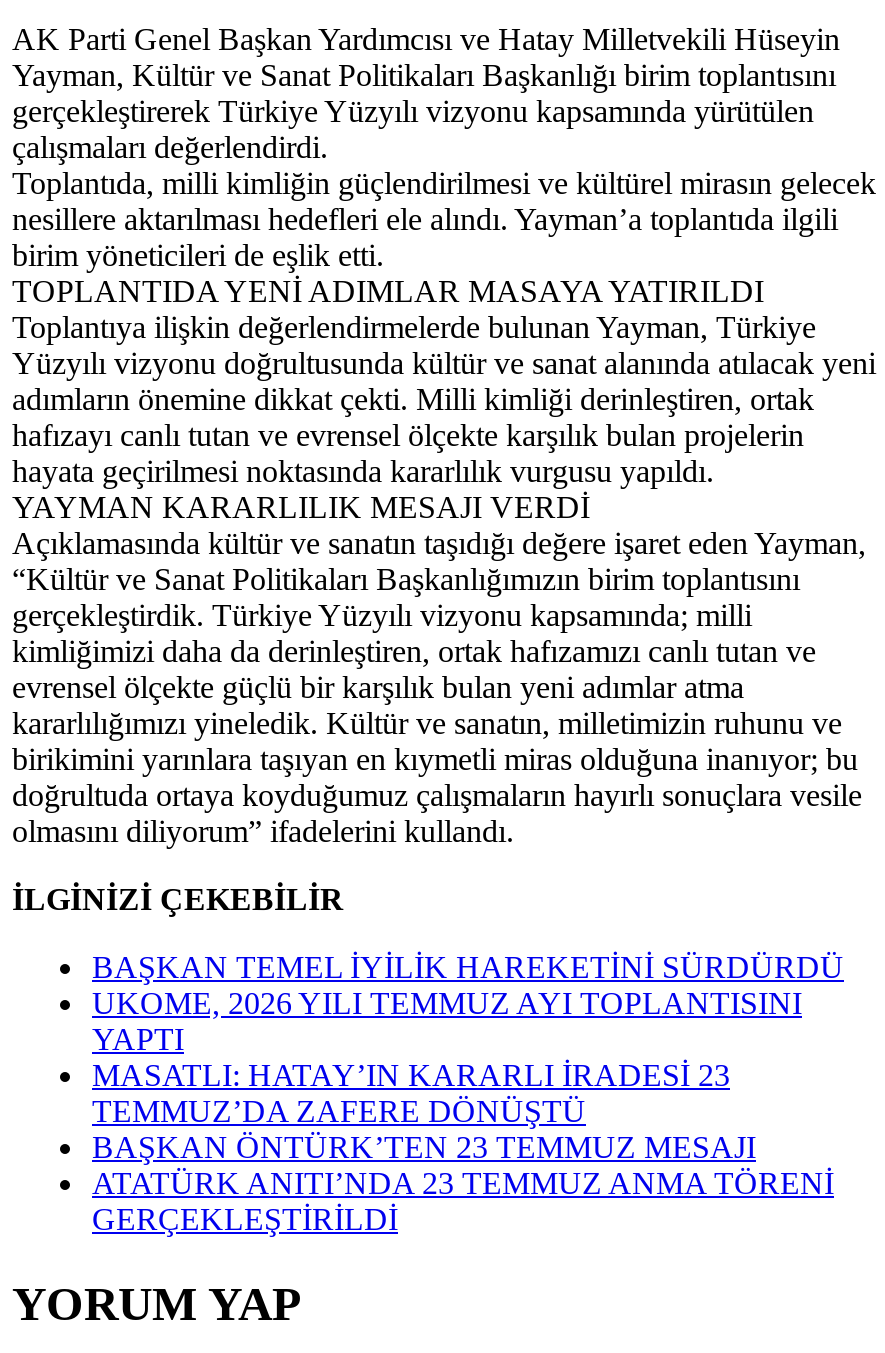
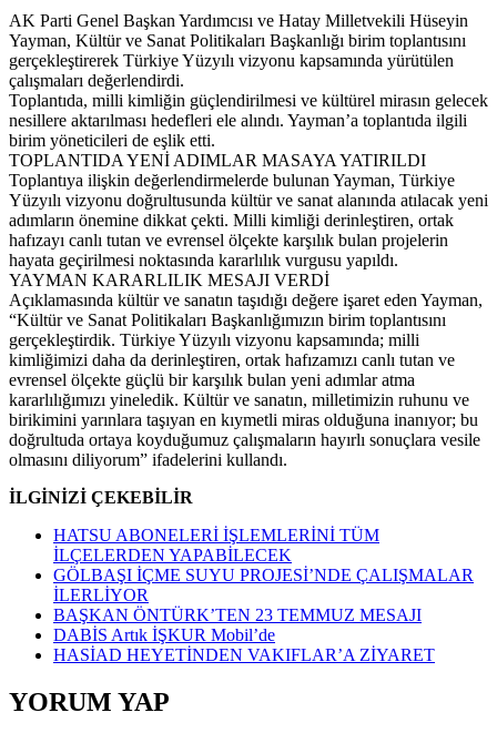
[92,950,844,1128] BAŞKAN TEMEL İYİLİK HAREKETİNİ SÜRDÜRDÜ | UKOME, 2026 YILI TEMMUZ AYI TOPLANTISINI | YAPTI | MASATLI: HATAY’IN KARARLI İRADESİ 23 | TEMMUZ’DA ZAFERE DÖNÜŞTÜ -> [53,526,474,604] HATSU ABONELERİ İŞLEMLERİNİ TÜM | İLÇELERDEN YAPABİLECEK | GÖLBAŞI İÇME SUYU PROJESİ’NDE ÇALIŞMALAR | İLERLİYOR
[92,1166,834,1236] ATATÜRK ANITI’NDA 23 TEMMUZ ANMA TÖRENİ | GERÇEKLEŞTİRİLDİ -> [53,626,435,664] DABİS Artık İŞKUR Mobil’de | HASİAD HEYETİNDEN VAKIFLAR’A ZİYARET

